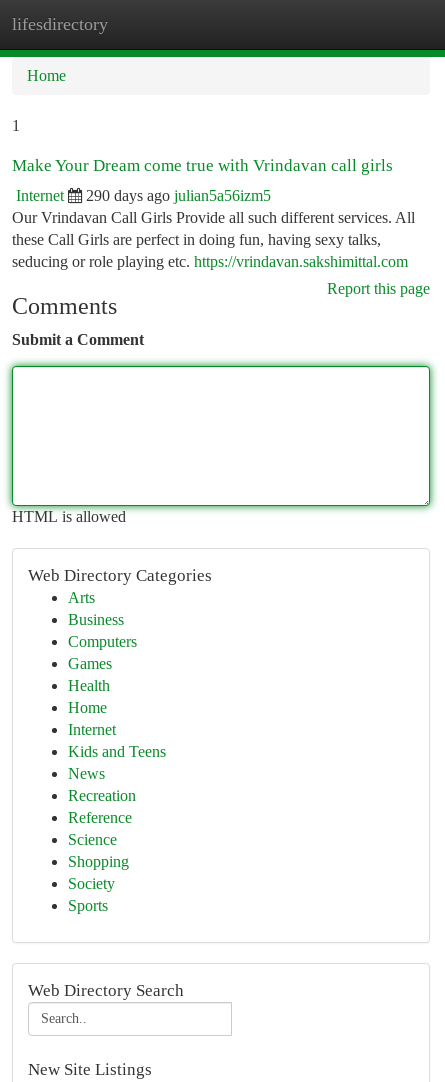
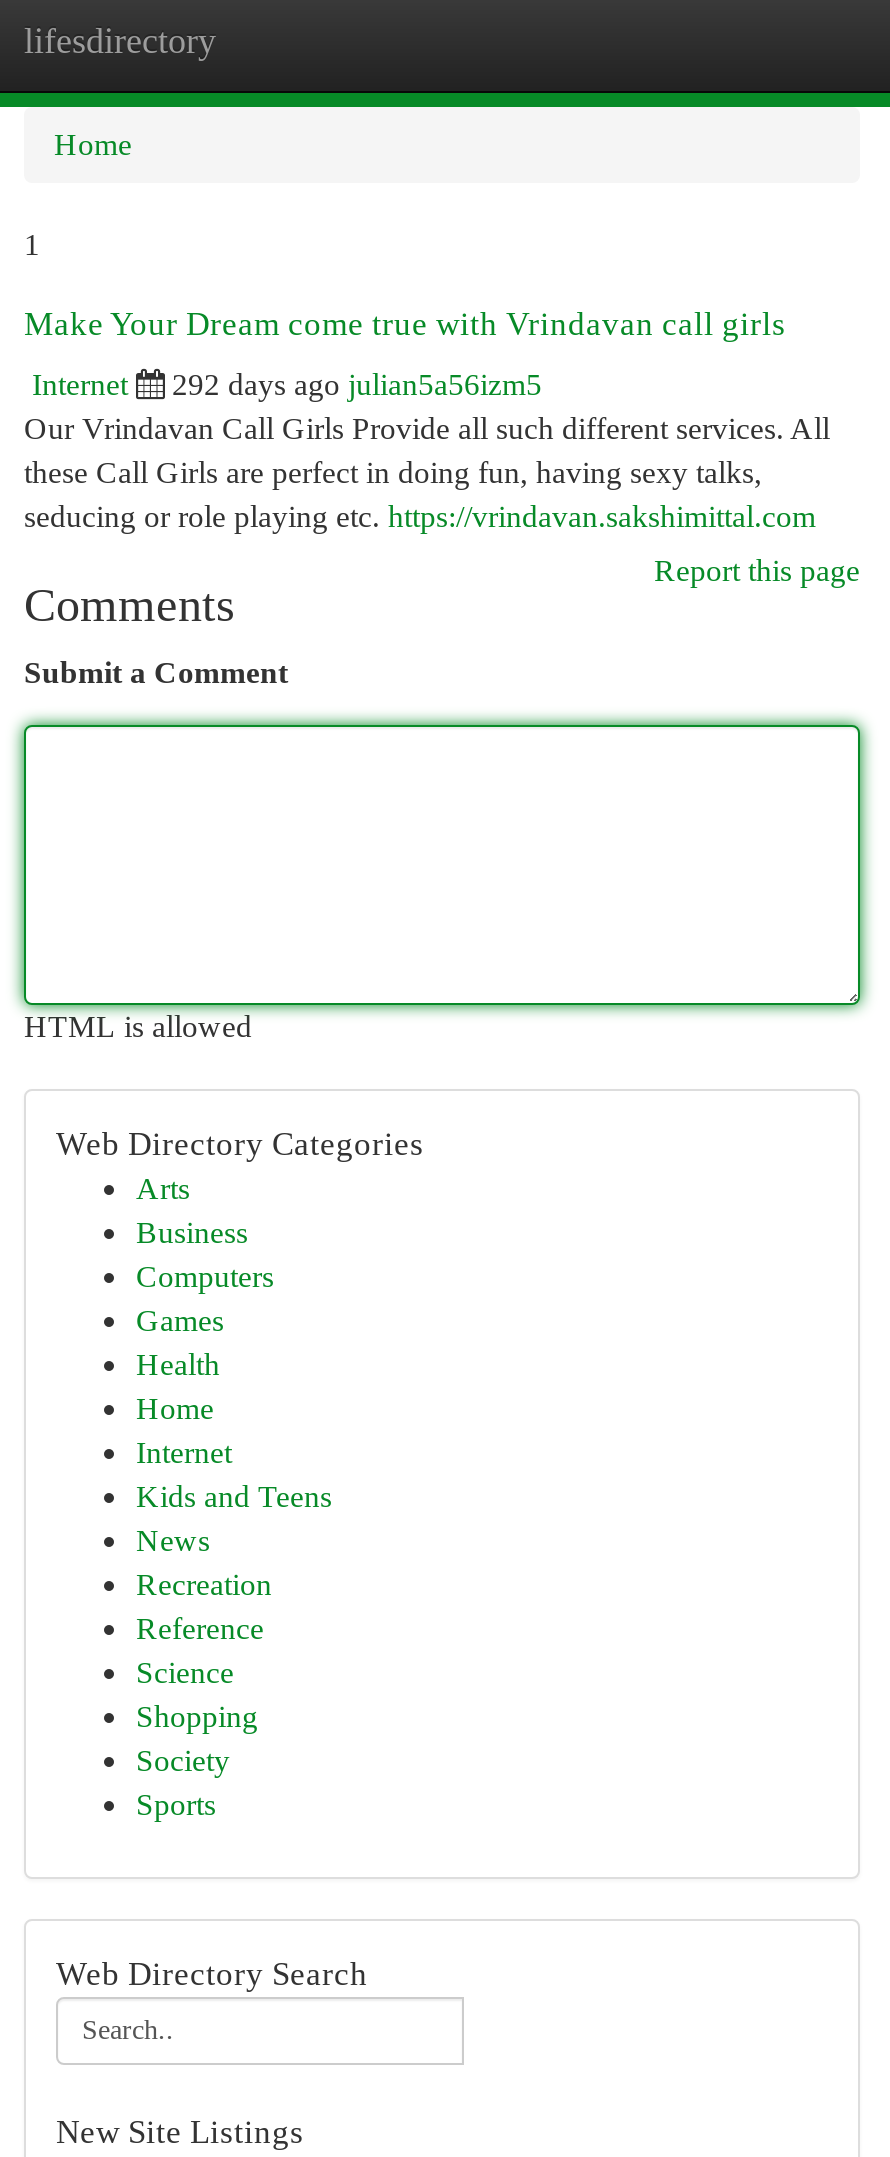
[86,187,271,204] 290 days ago julian5a56izm5 -> [172,367,542,401] 292 days ago julian5a56izm5

